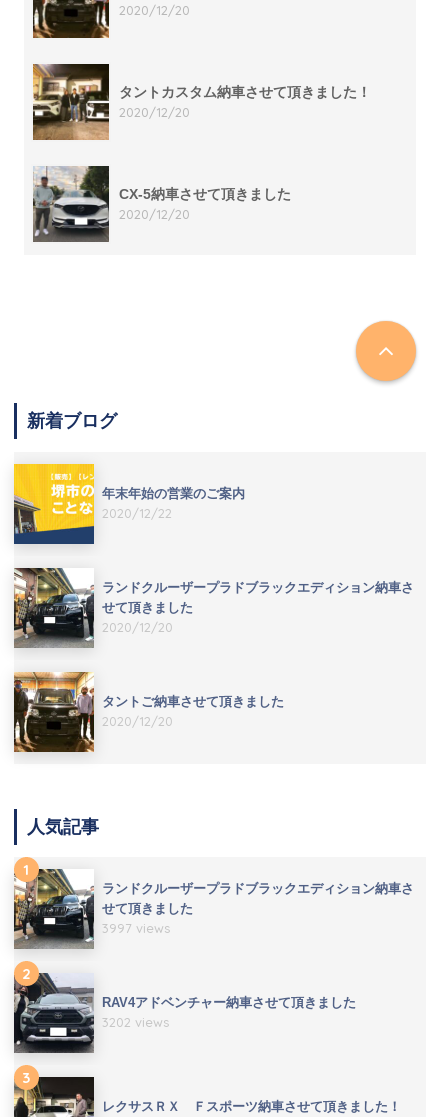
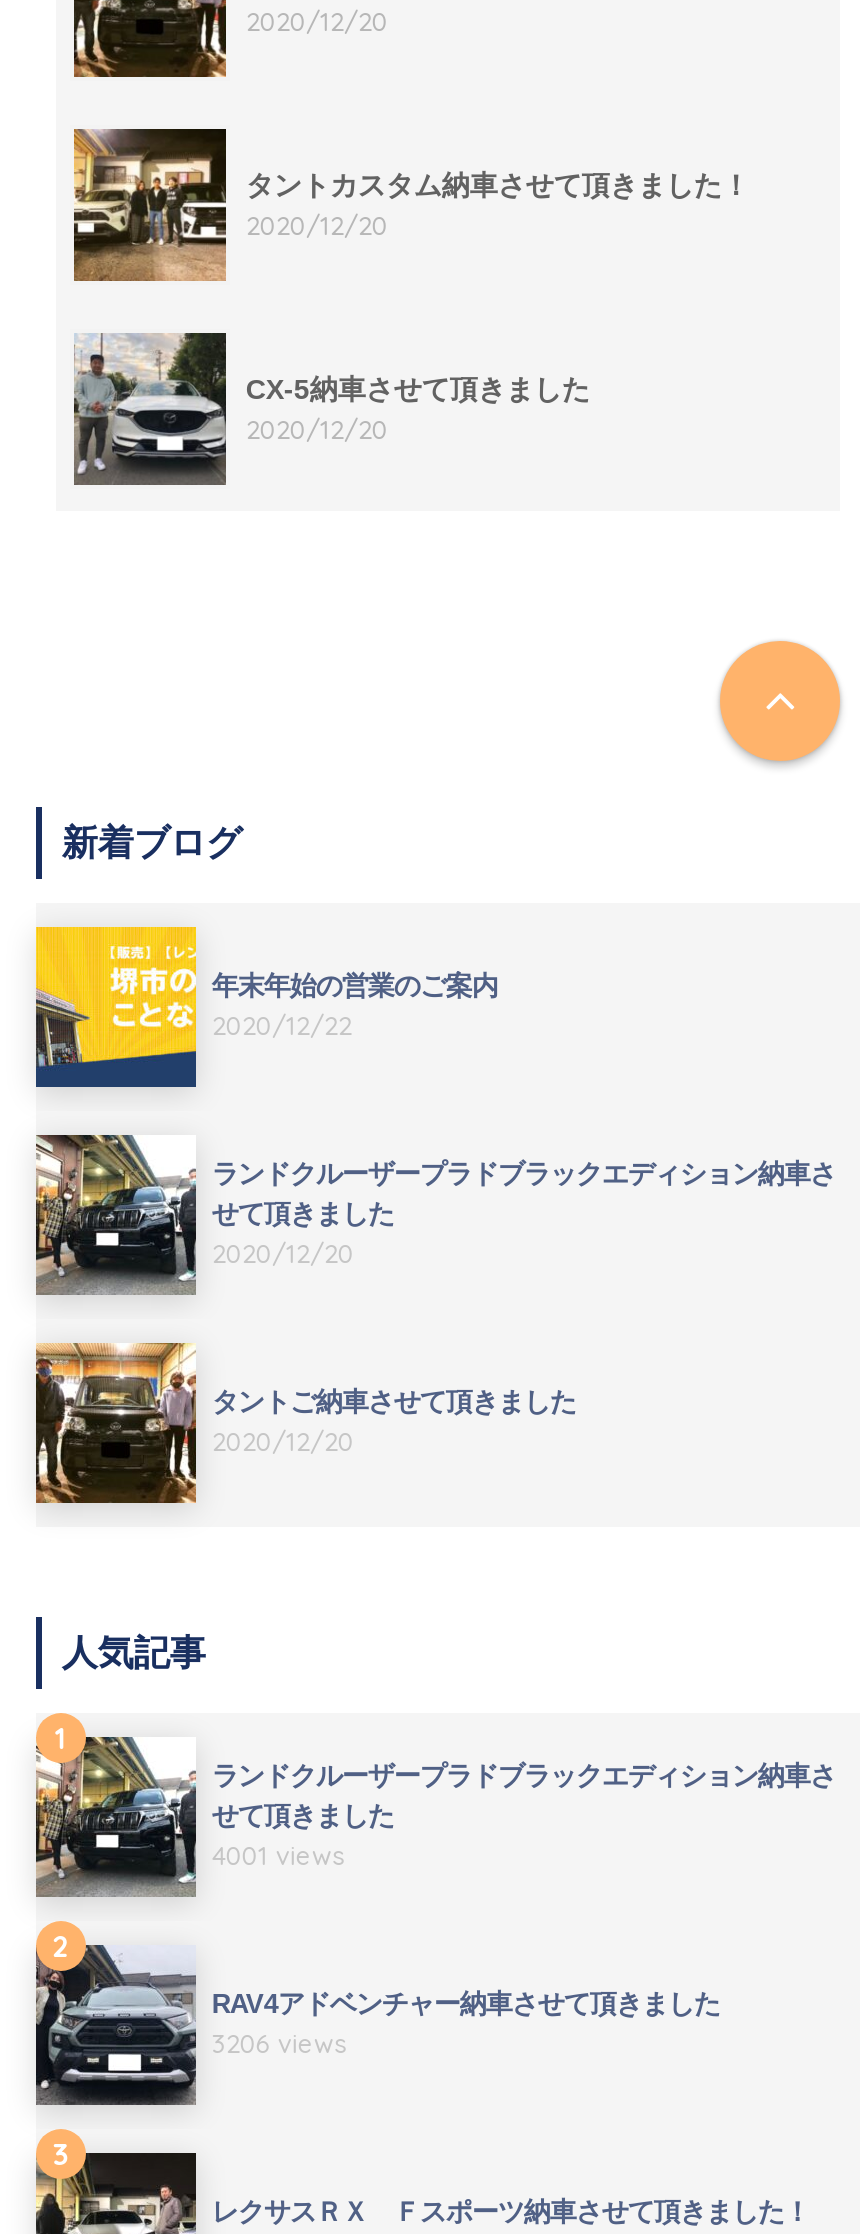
[102,920,170,936] 3997 views -> [212,1840,344,1872] 4001 views
[102,1014,169,1030] 3202 views -> [212,2028,346,2060] 3206 views

